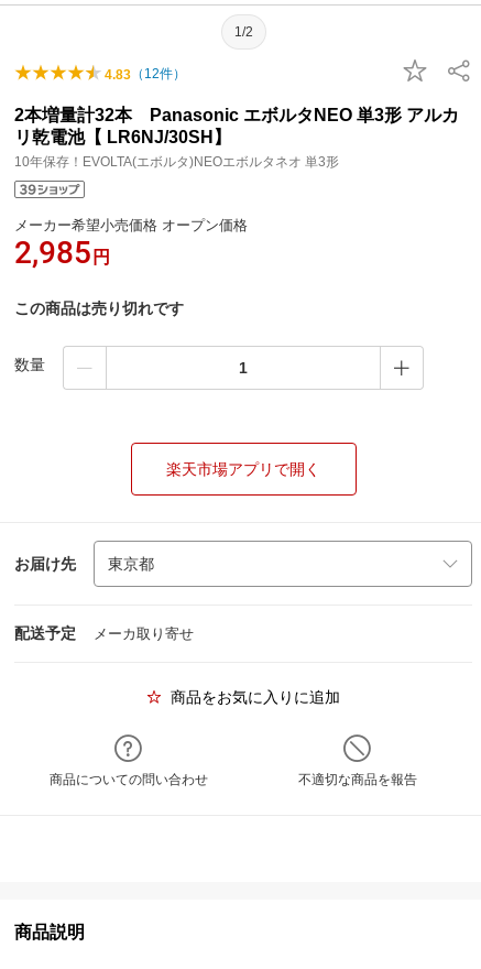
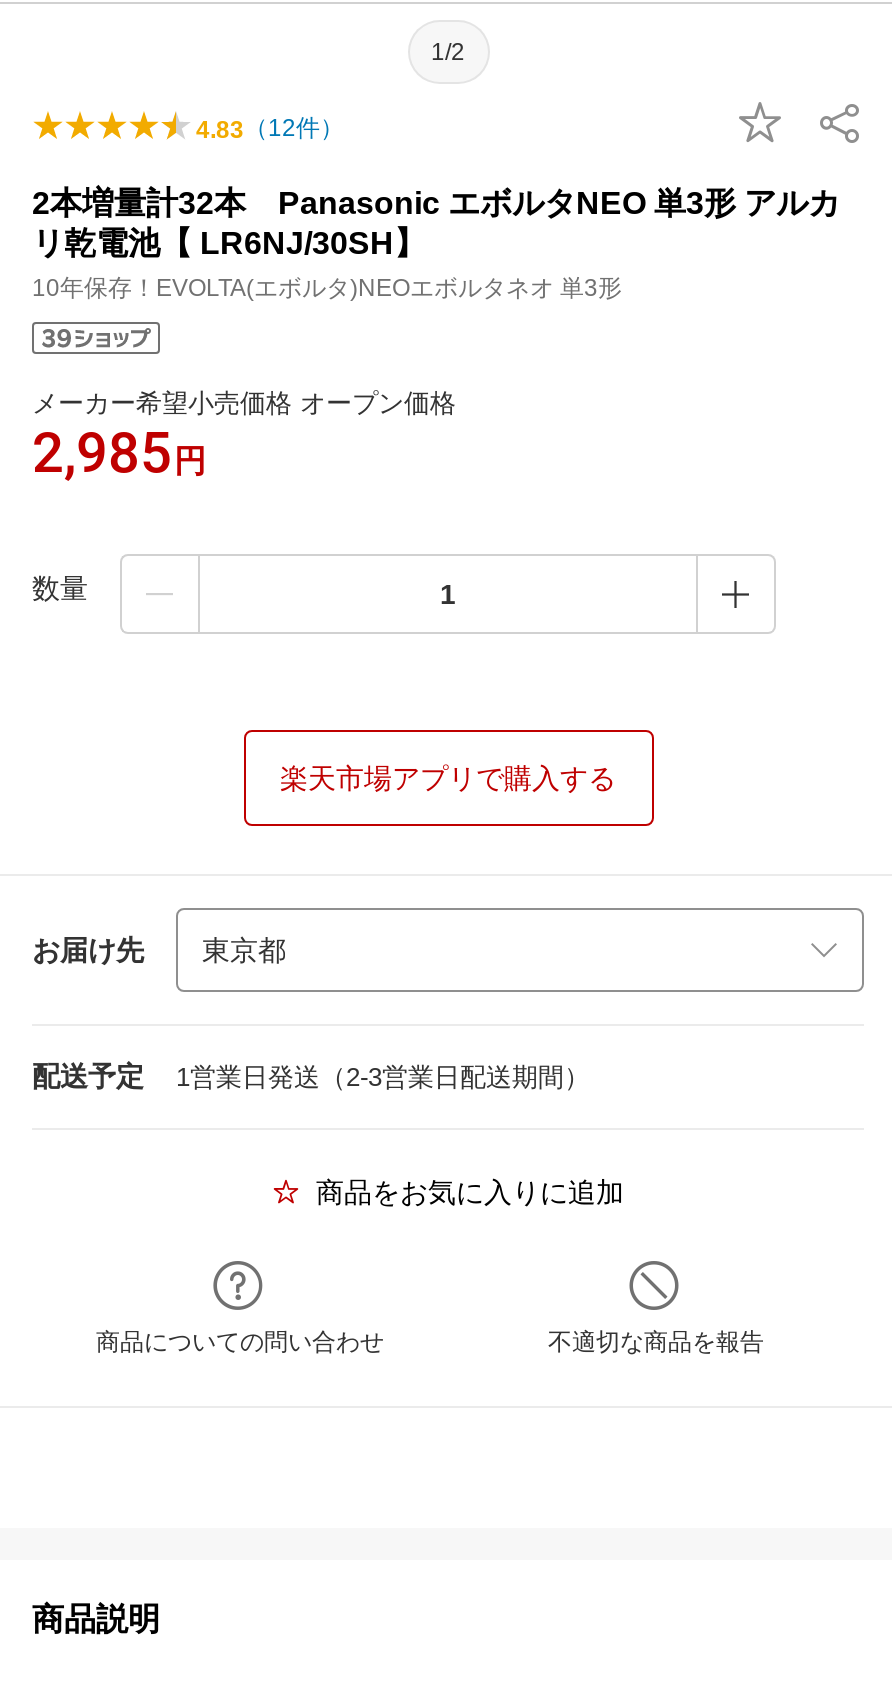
[14,300,184,317] この商品は売り切れです -> none
[166,460,320,478] 楽天市場アプリで開く -> [280,762,616,794] 楽天市場アプリで購入する
[94,625,194,642] メーカ取り寄せ -> [176,1062,590,1092] 1営業日発送（2-3営業日配送期間）

